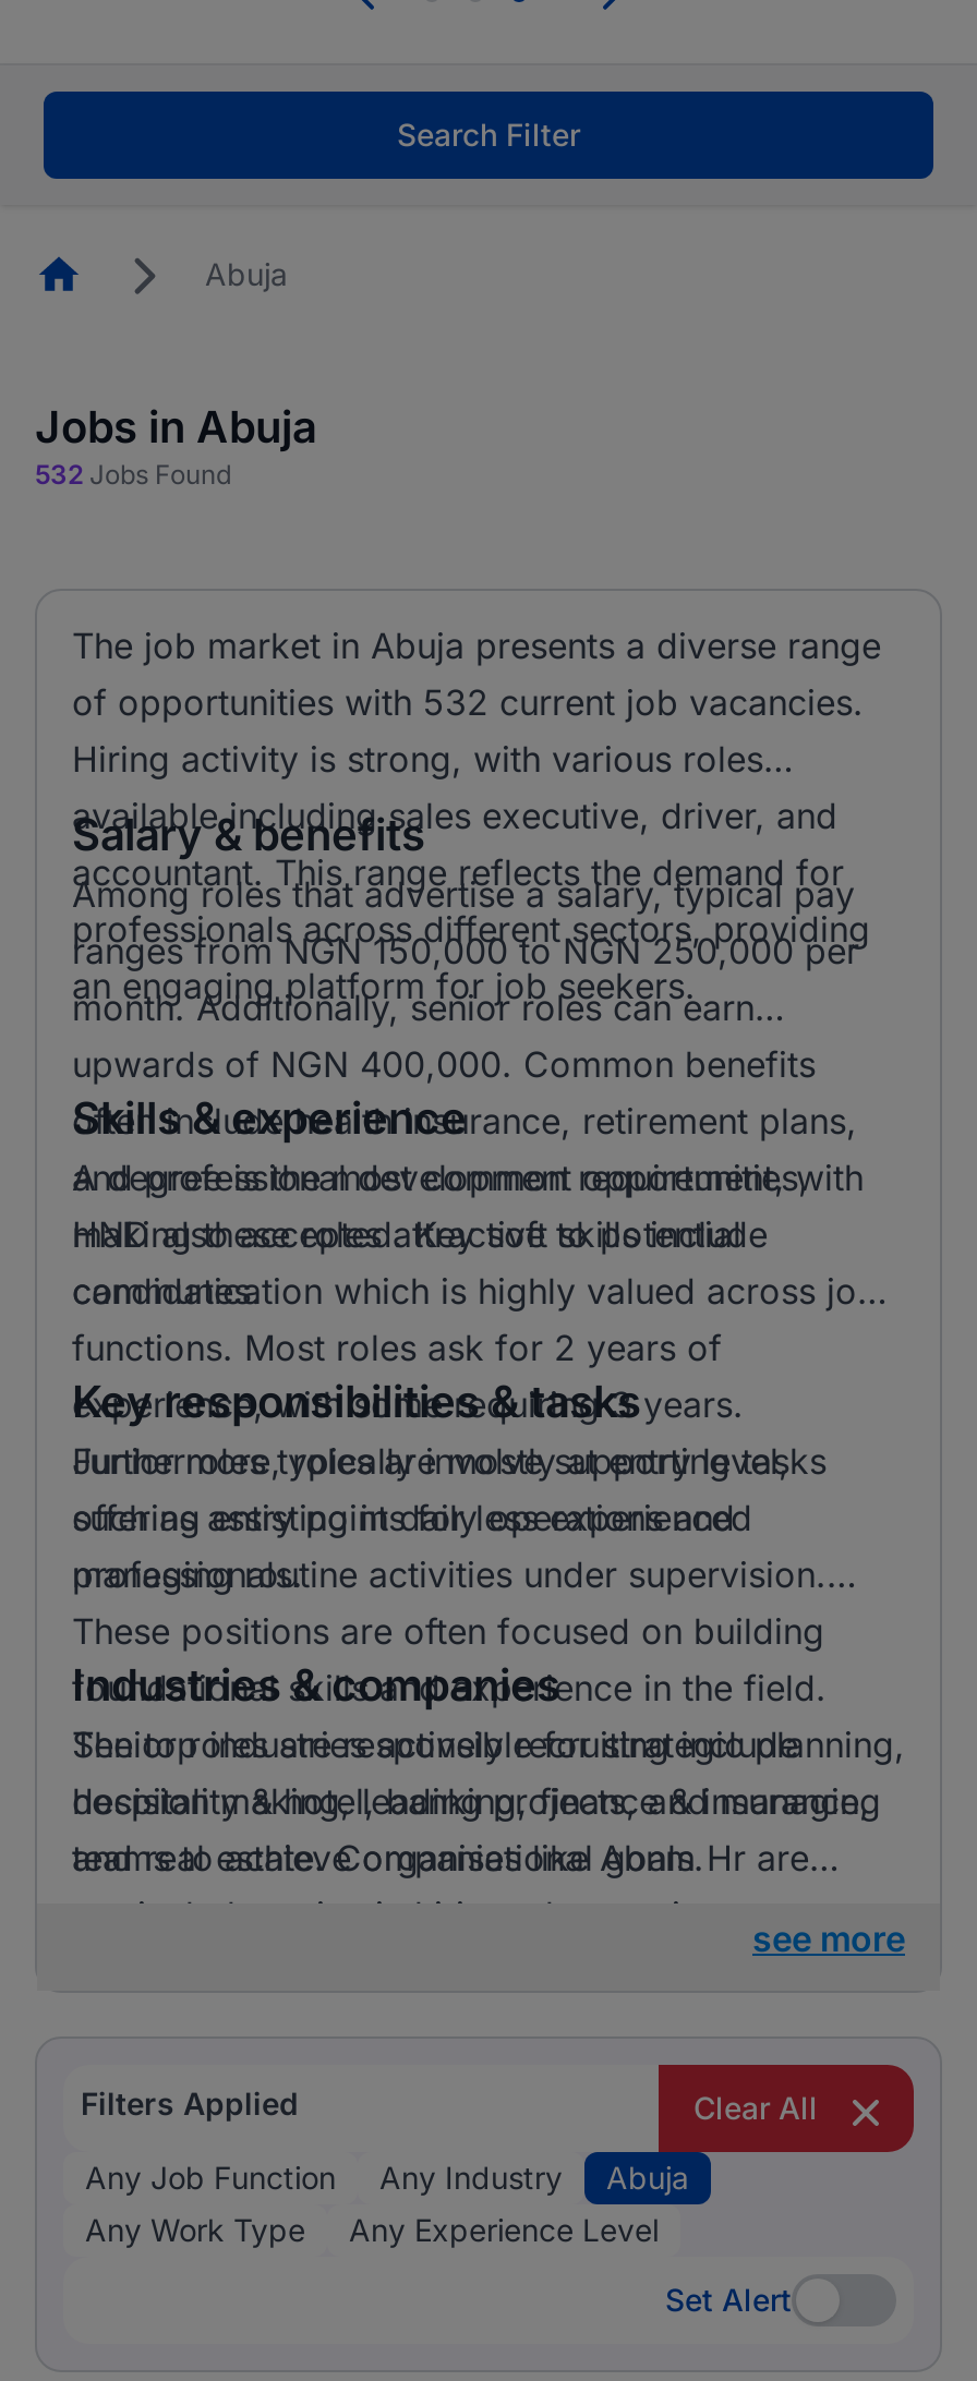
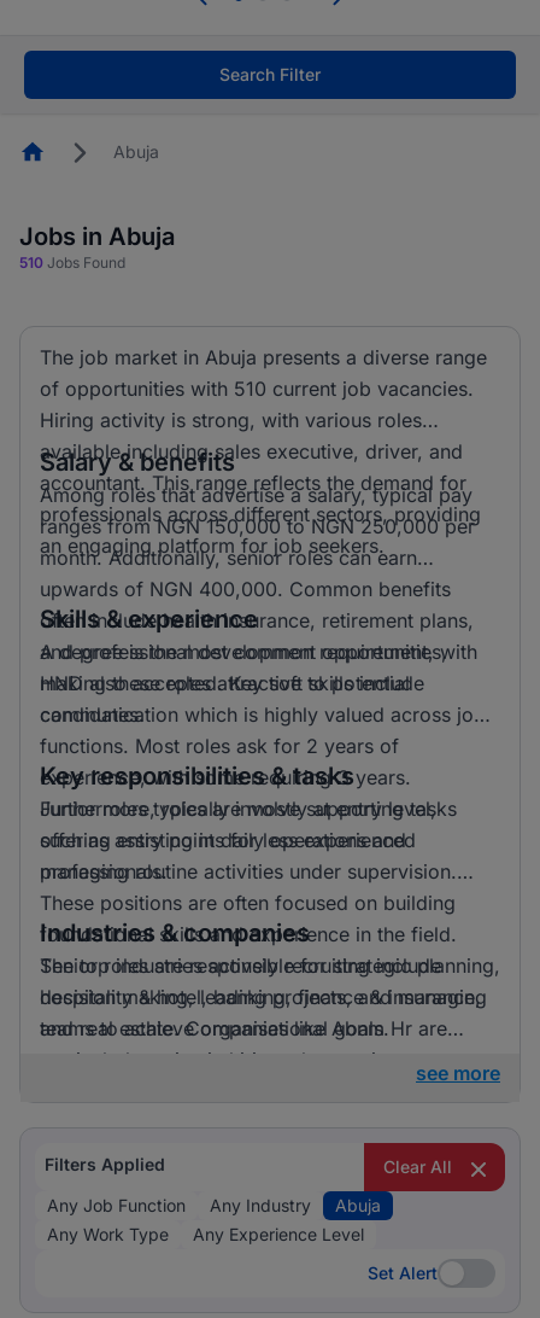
[35,458,231,491] 532 Jobs Found -> [19,253,125,272] 510 Jobs Found
[72,680,864,724] of opportunities with 532 current job vacancies. -> [40,377,474,401] of opportunities with 510 current job vacancies.

